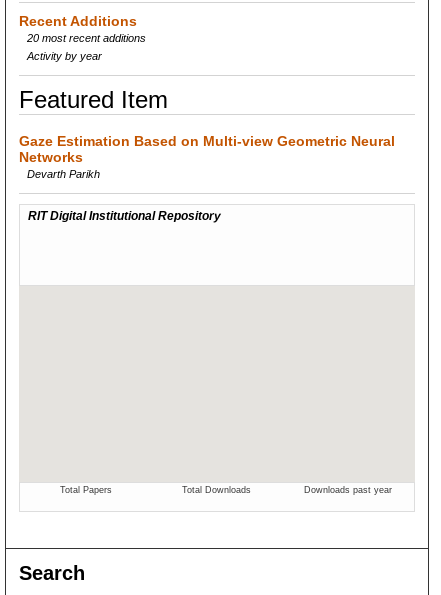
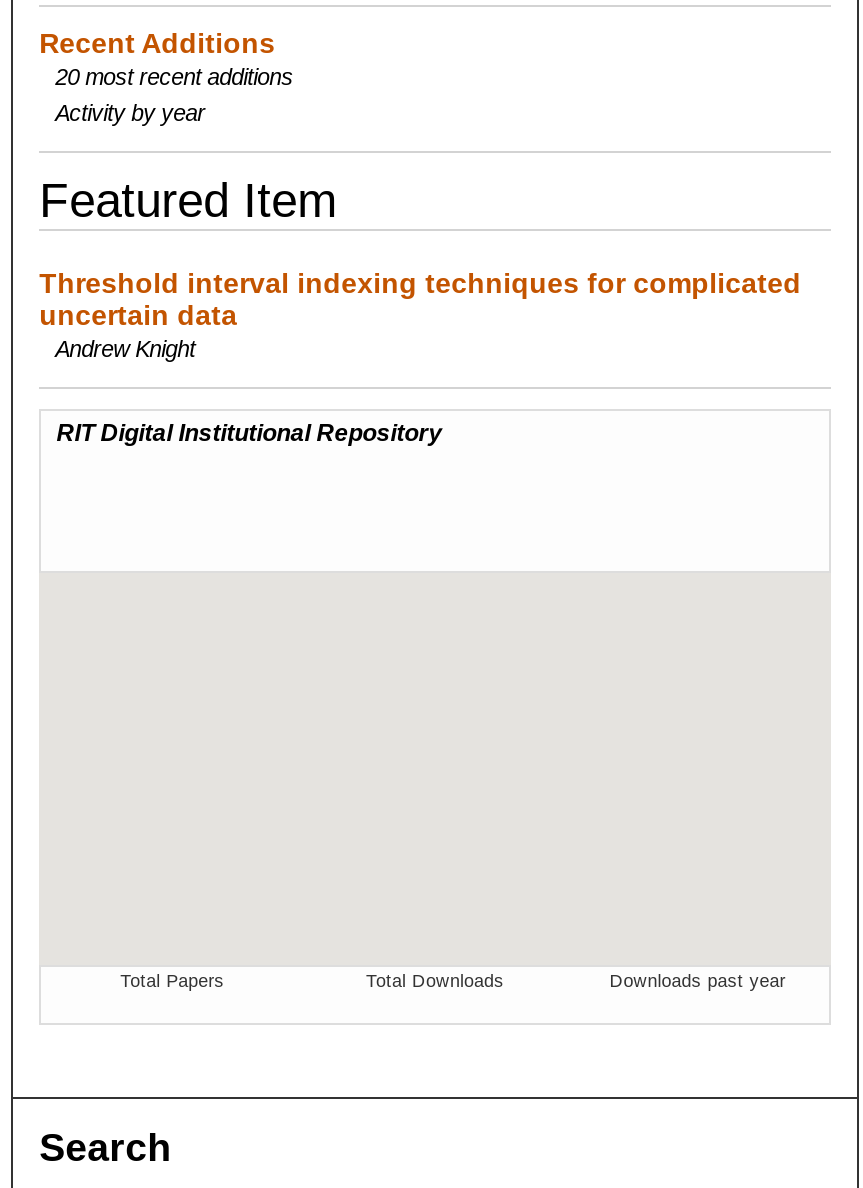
[19,133,395,180] Gaze Estimation Based on Multi-view Geometric Neural | Networks | Devarth Parikh -> [39,267,801,361] Threshold interval indexing techniques for complicated | uncertain data | Andrew Knight

